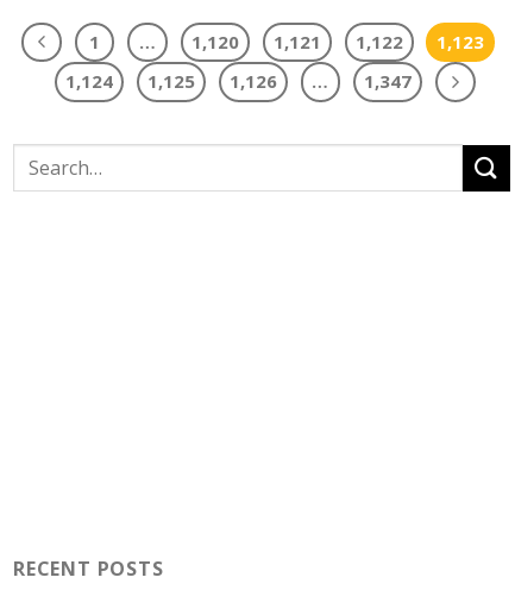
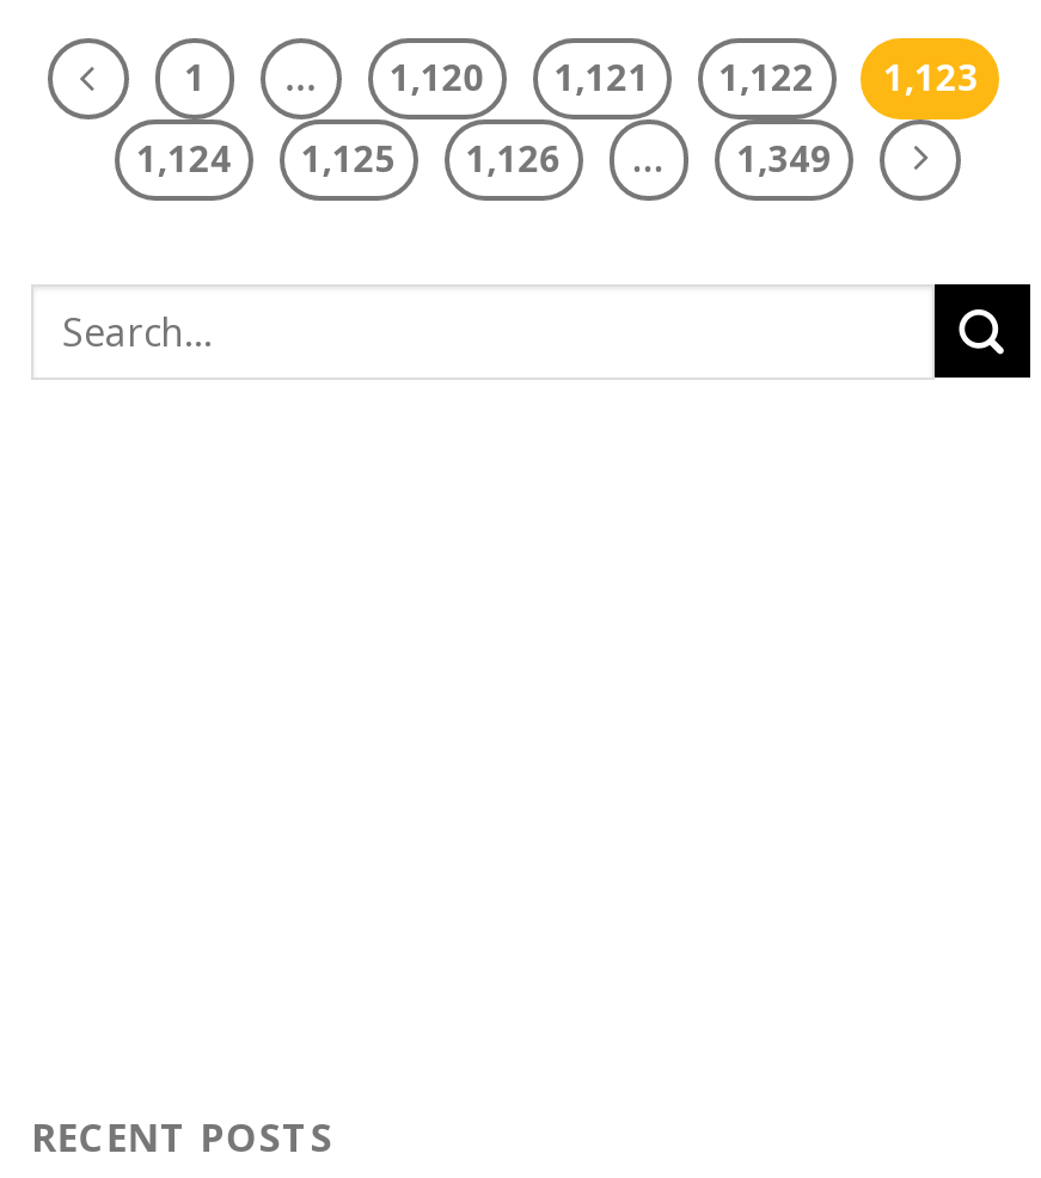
[364,70,412,93] 1,347 -> [736,134,832,182] 1,349

